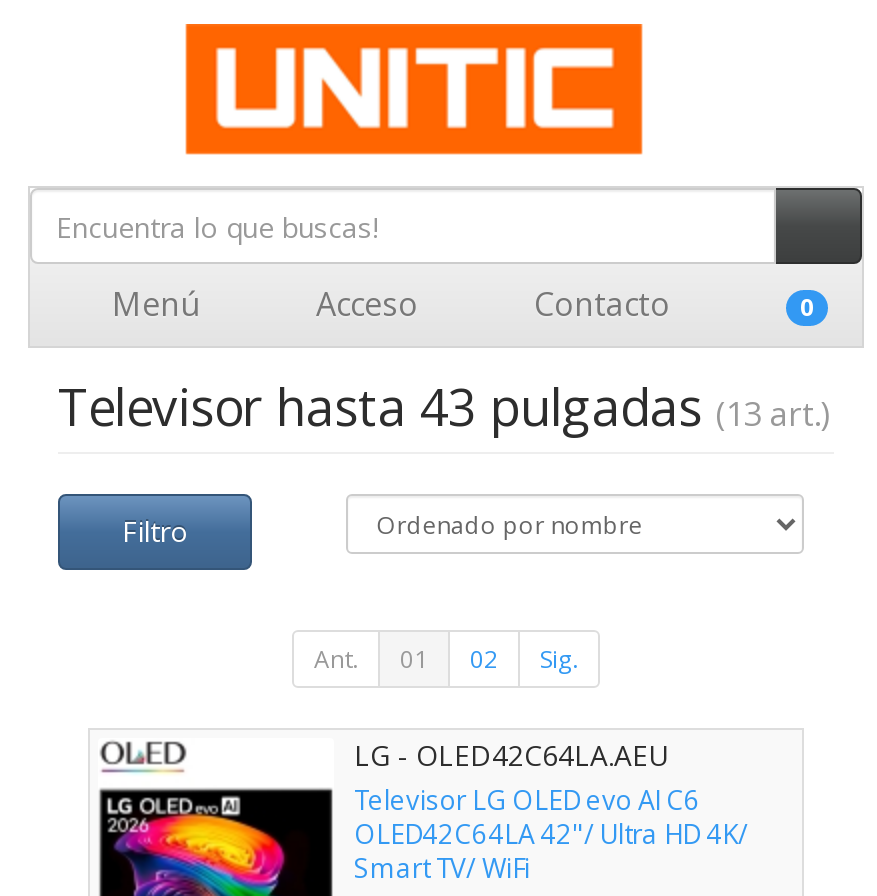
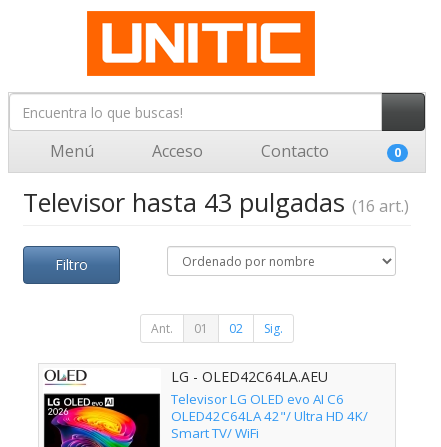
[58,372,830,440] Televisor hasta 43 pulgadas (13 art.) -> [23,185,409,219] Televisor hasta 43 pulgadas (16 art.)

